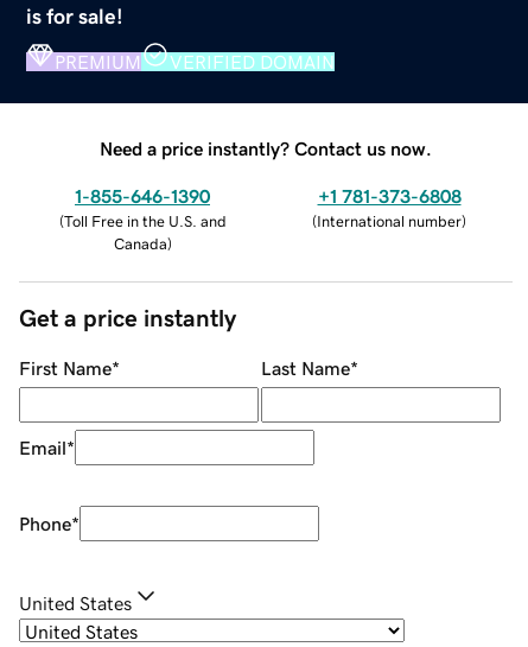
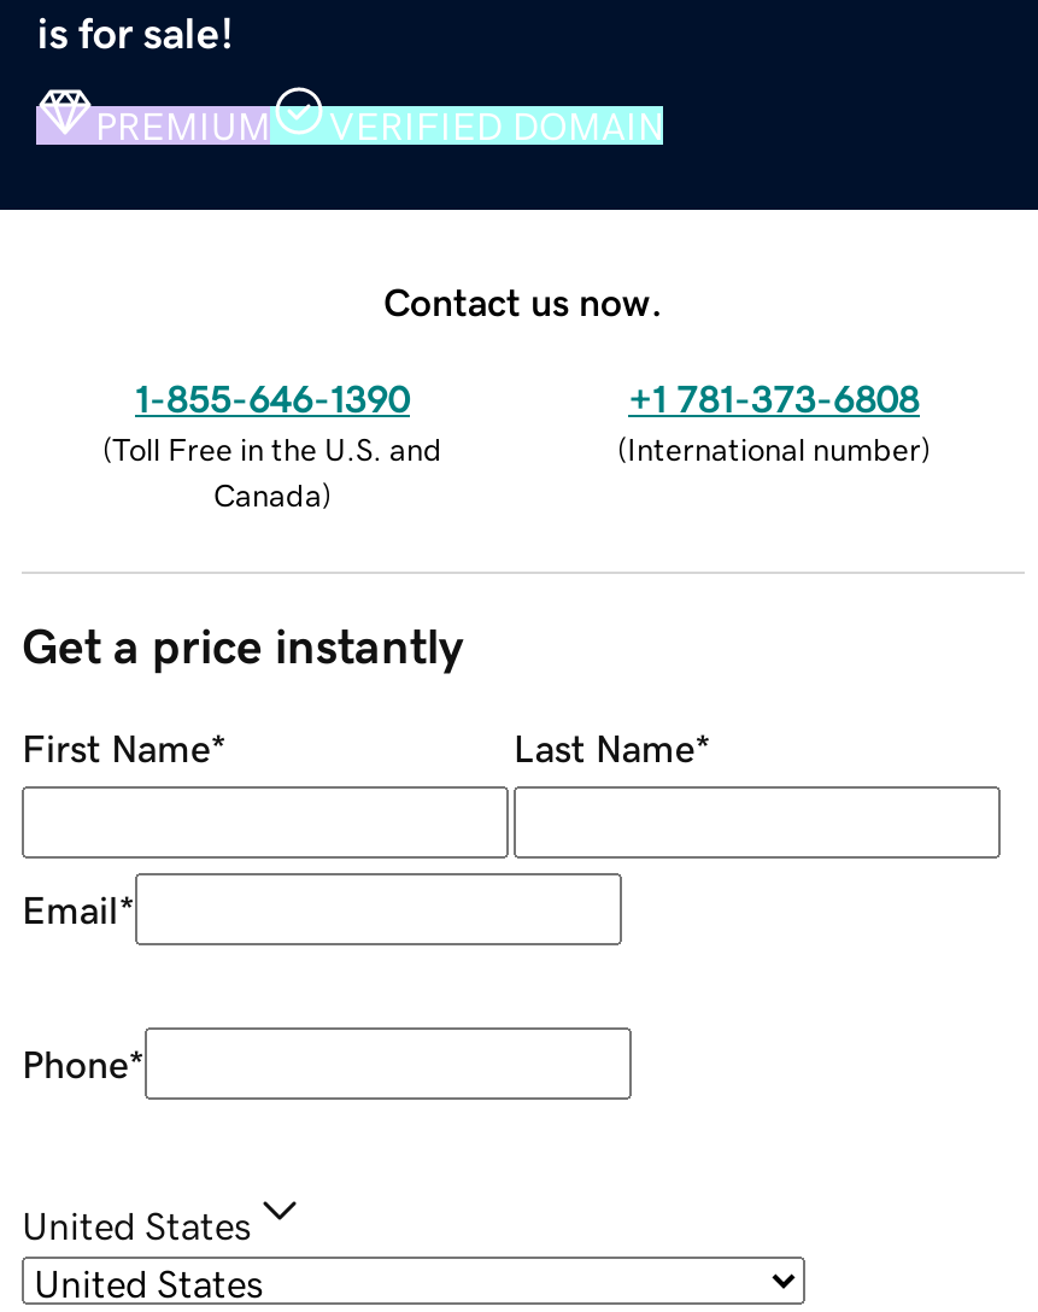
[100,138,432,157] Need a price instantly? Contact us now. -> [383,281,663,320] Contact us now.

